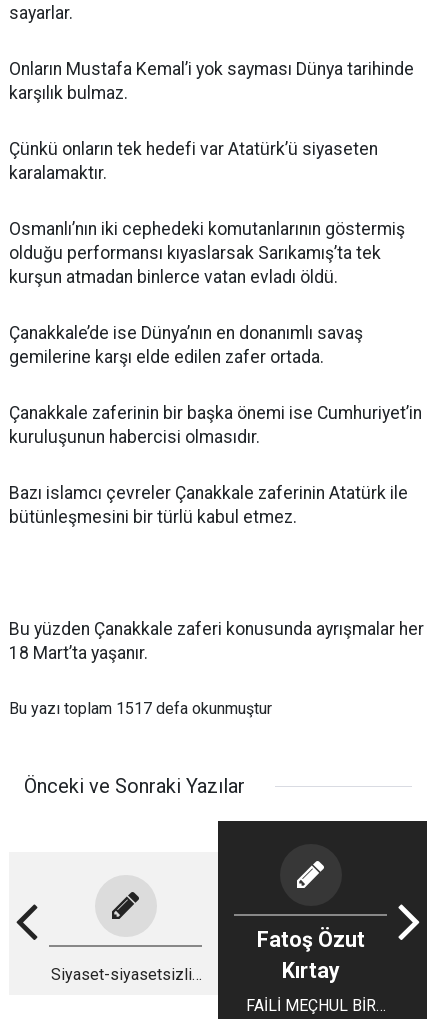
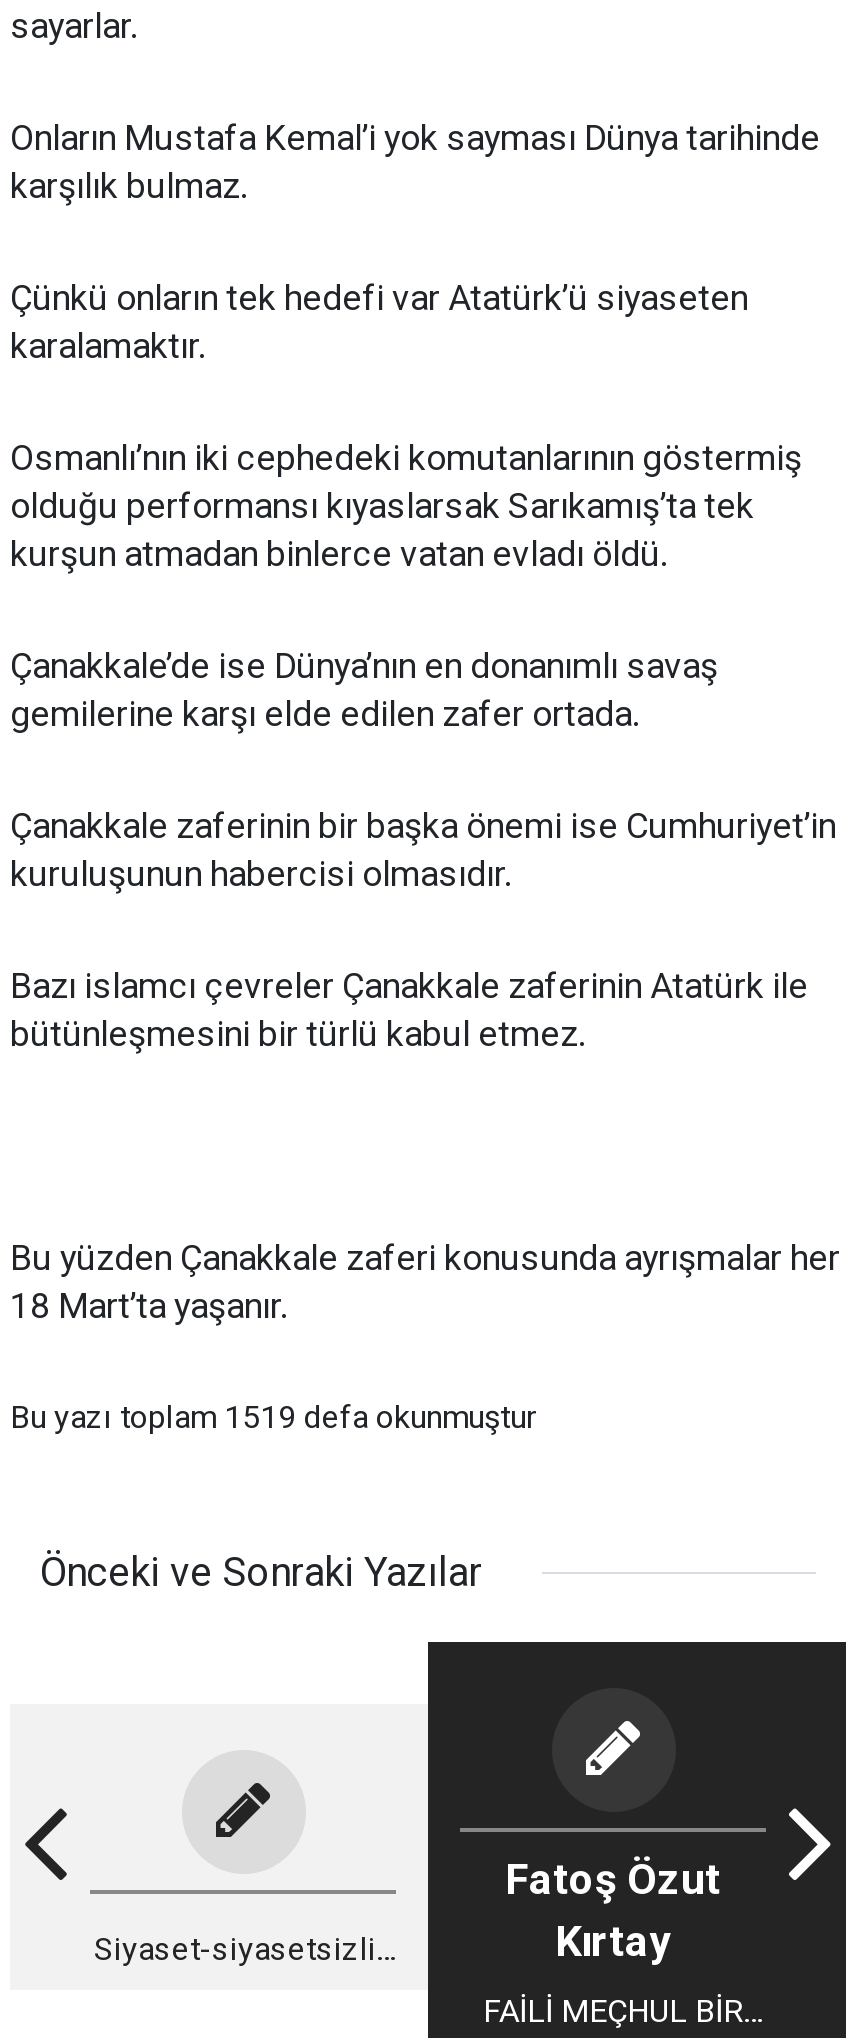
[9,699,272,718] Bu yazı toplam 1517 defa okunmuştur -> [10,1398,536,1436] Bu yazı toplam 1519 defa okunmuştur

